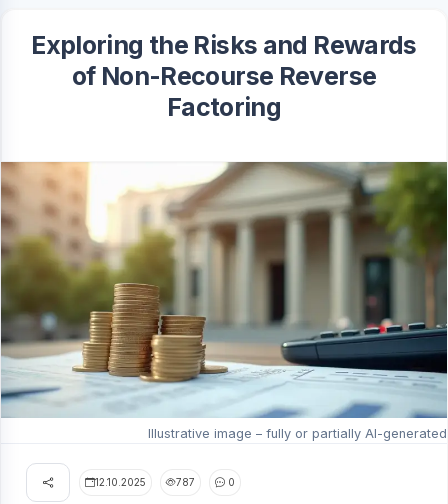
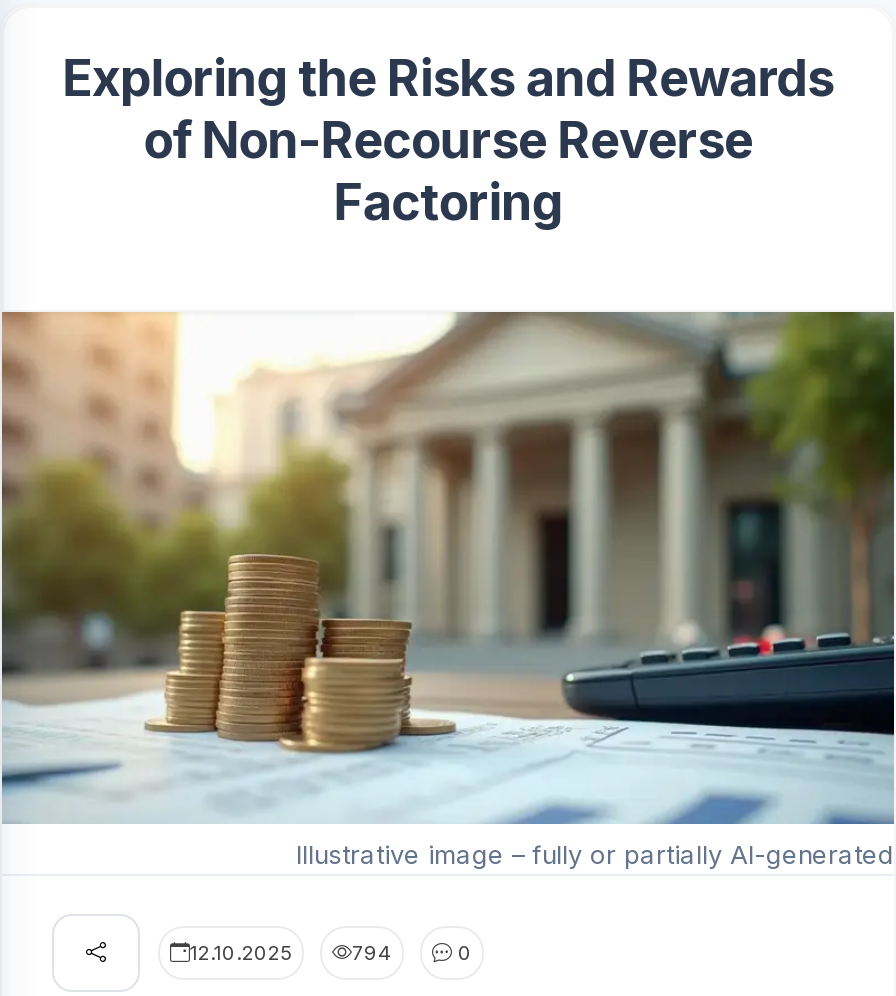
[176,476,195,488] 787 -> [352,940,392,964] 794

